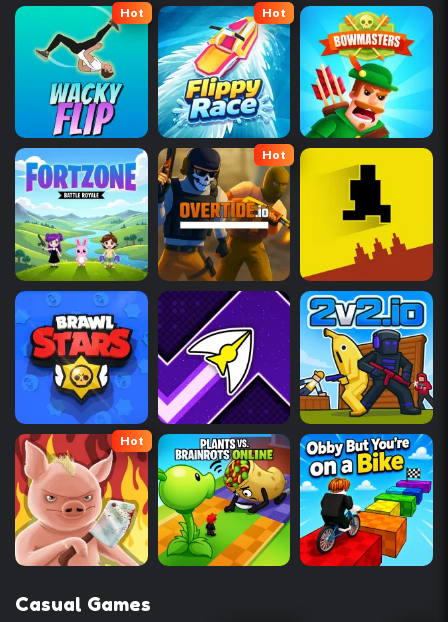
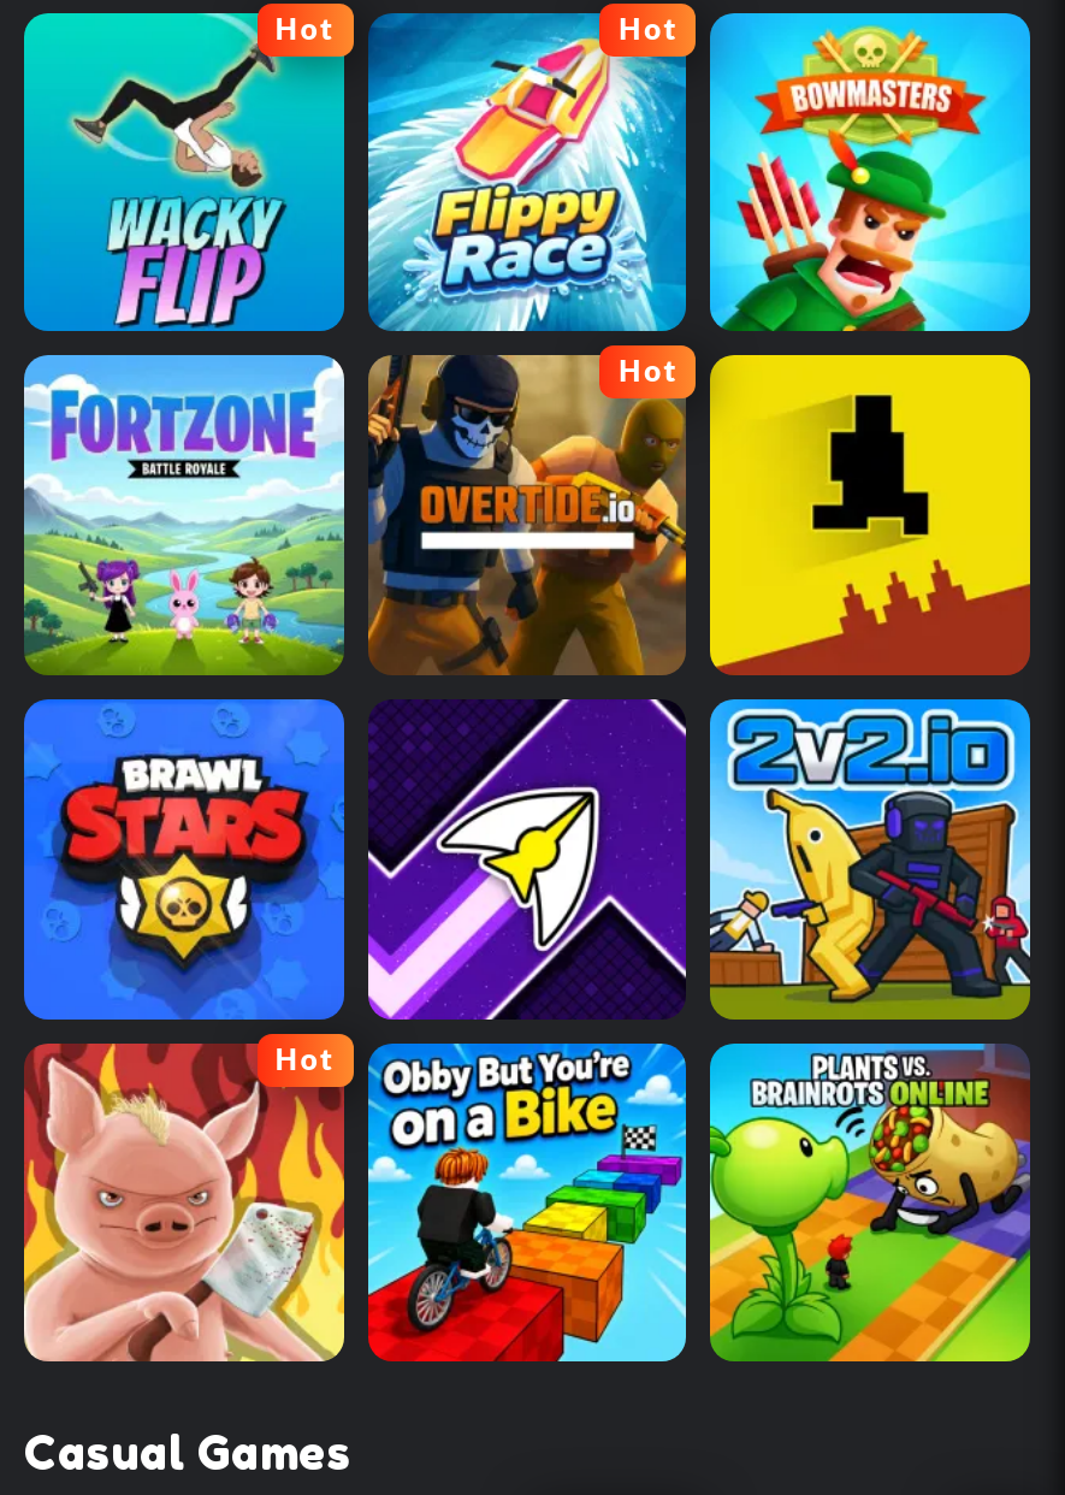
[157,434,291,567] [image] -> [366,1041,688,1364] [image]
[299,433,434,567] [image] -> [708,1044,1033,1364] [image]

